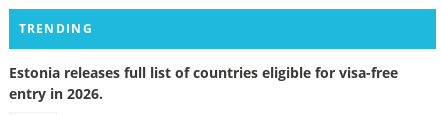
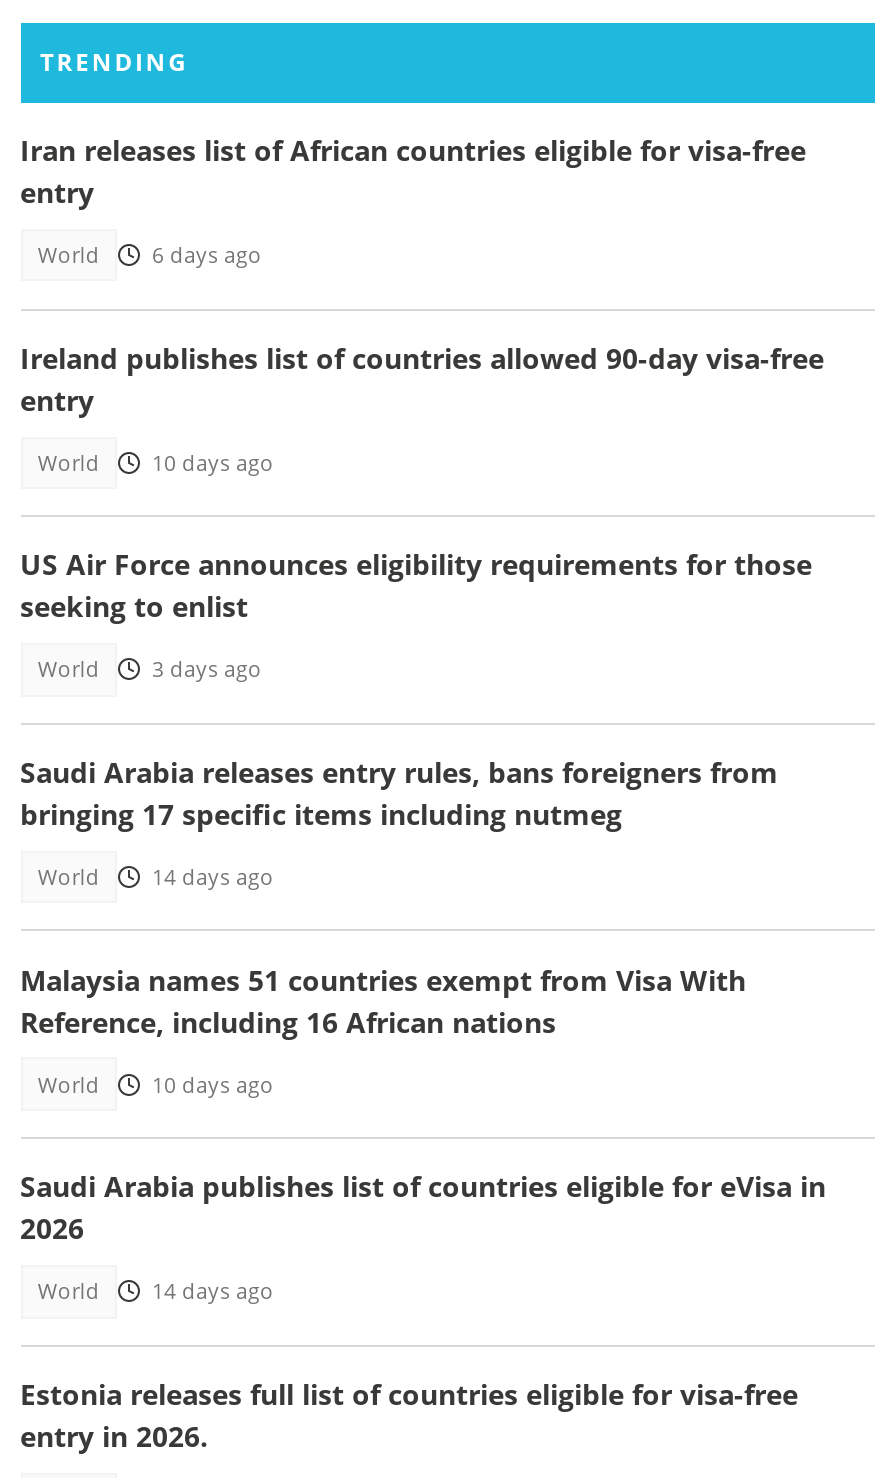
none -> [20,131,826,1306] Iran releases list of African countries eligible for visa-free | entry | World | 6 days ago | Ireland publishes list of countries allowed 90-day visa-free | entry | World | 10 days ago | US Air Force announces eligibility requirements for those | seeking to enlist | World | 3 days ago | Saudi Arabia releases entry rules, bans foreigners from | bringing 17 specific items including nutmeg | World | 14 days ago | Malaysia names 51 countries exempt from Visa With | Reference, including 16 African nations | World | 10 days ago | Saudi Arabia publishes list of countries eligible for eVisa in | 2026 | World | 14 days ago

